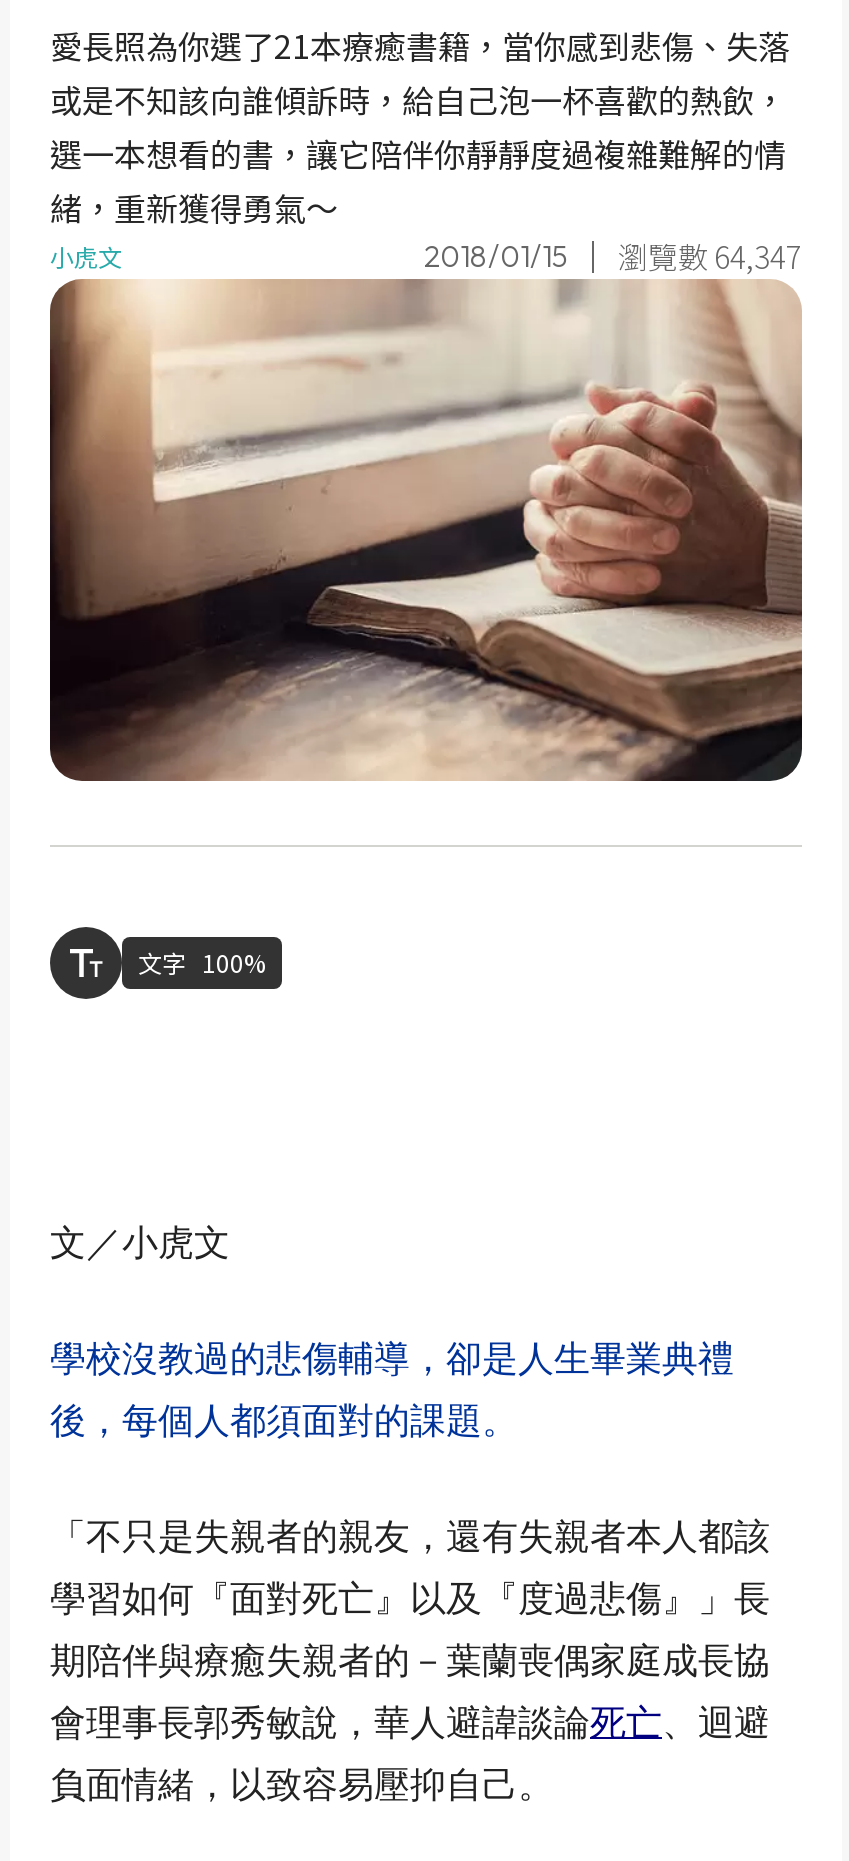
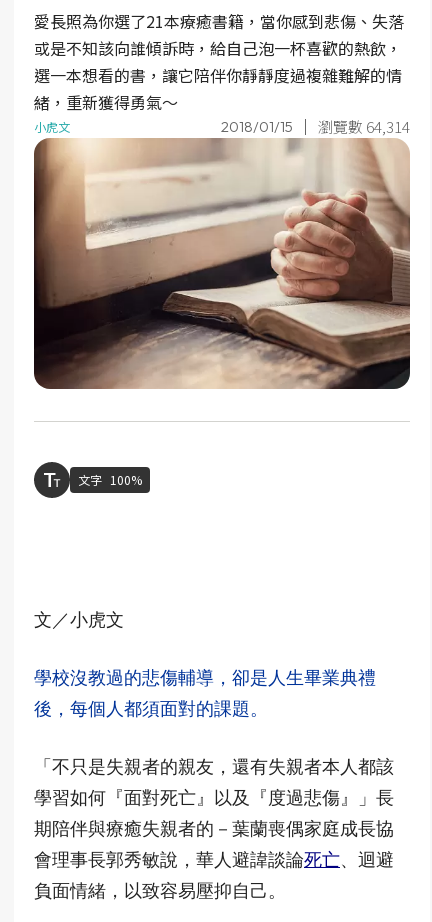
[424,235,802,277] 2018/01/15 瀏覽數 64,347 -> [221,116,410,137] 2018/01/15 瀏覽數 64,314

